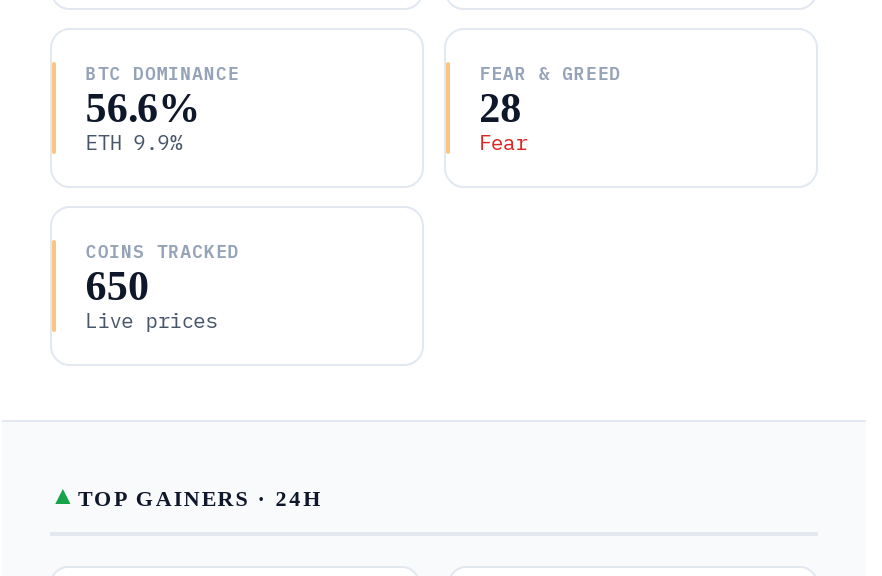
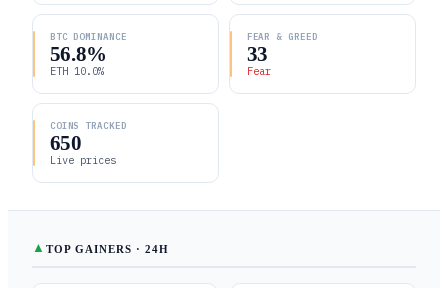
[86,83,199,129] 56.6% -> [50,41,107,64] 56.8%
[479,83,522,129] 28 -> [247,41,268,64] 33
[86,127,182,155] ETH 9.9% -> [50,63,104,77] ETH 10.0%

